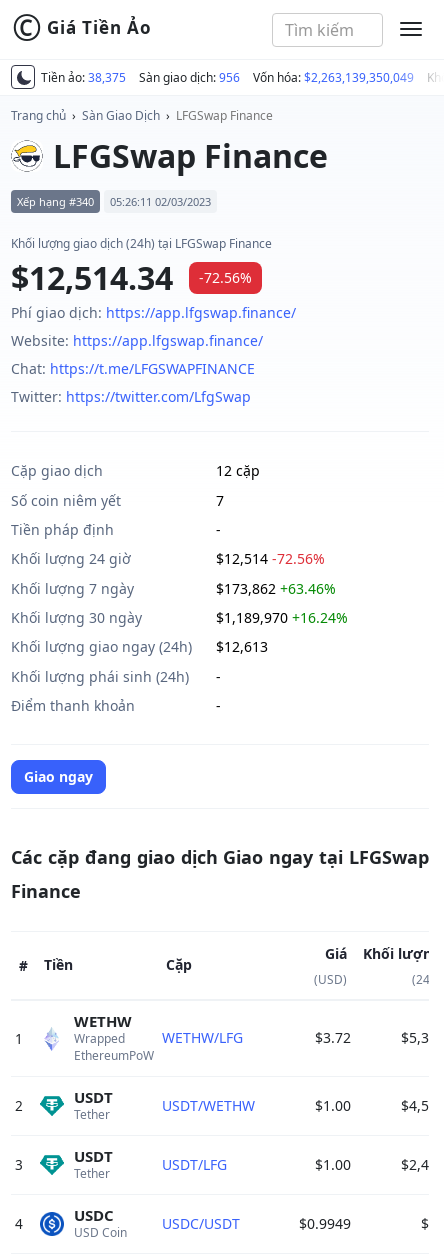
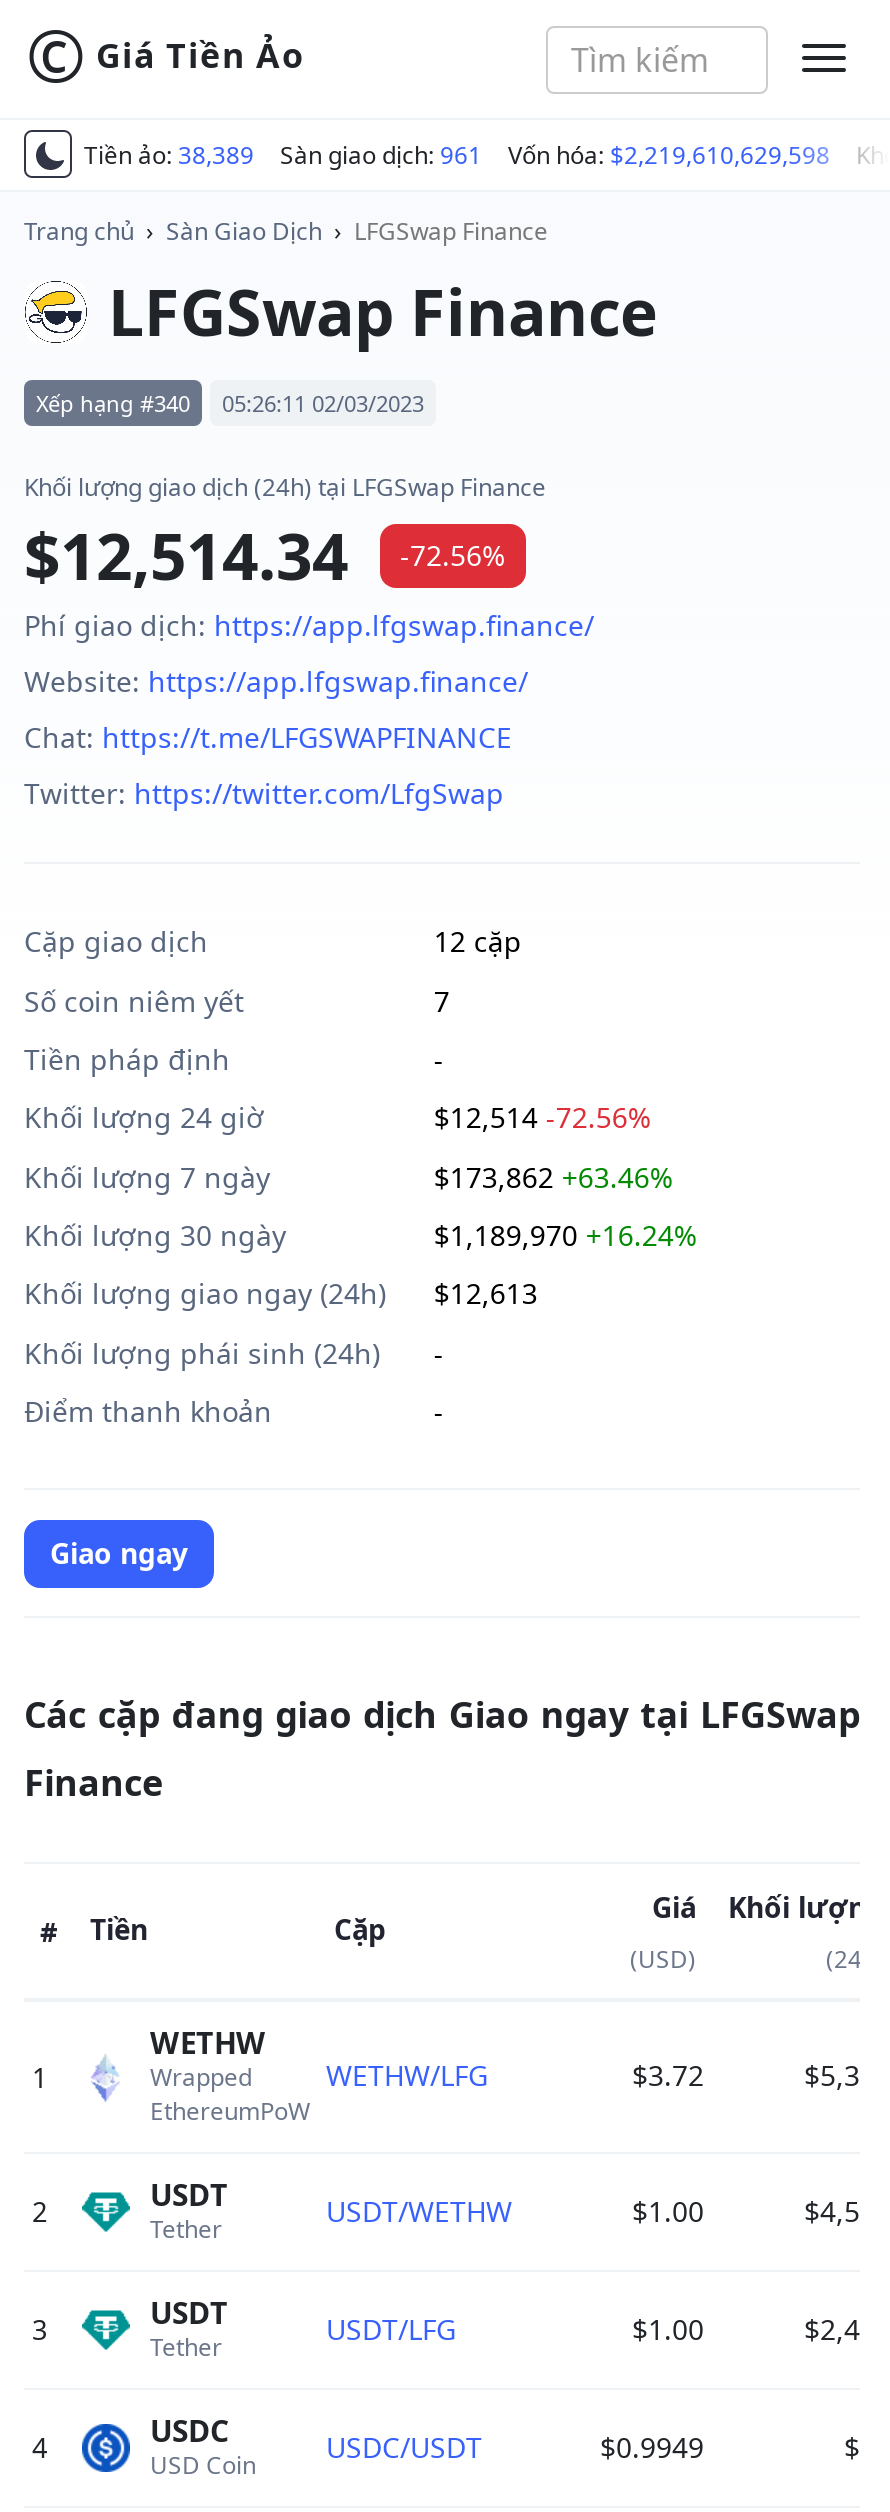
[41,69,126,86] Tiền ảo: 38,375 -> [84,138,254,172] Tiền ảo: 38,389
[139,69,240,86] Sàn giao dịch: 956 -> [280,138,482,172] Sàn giao dịch: 961
[253,69,414,86] Vốn hóa: $2,263,139,350,049 -> [508,138,830,172] Vốn hóa: $2,219,610,629,598

